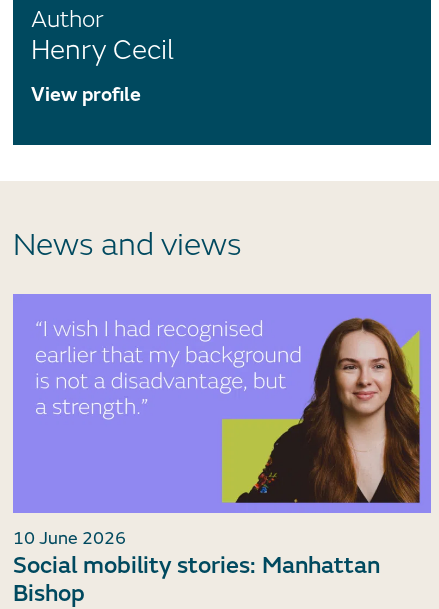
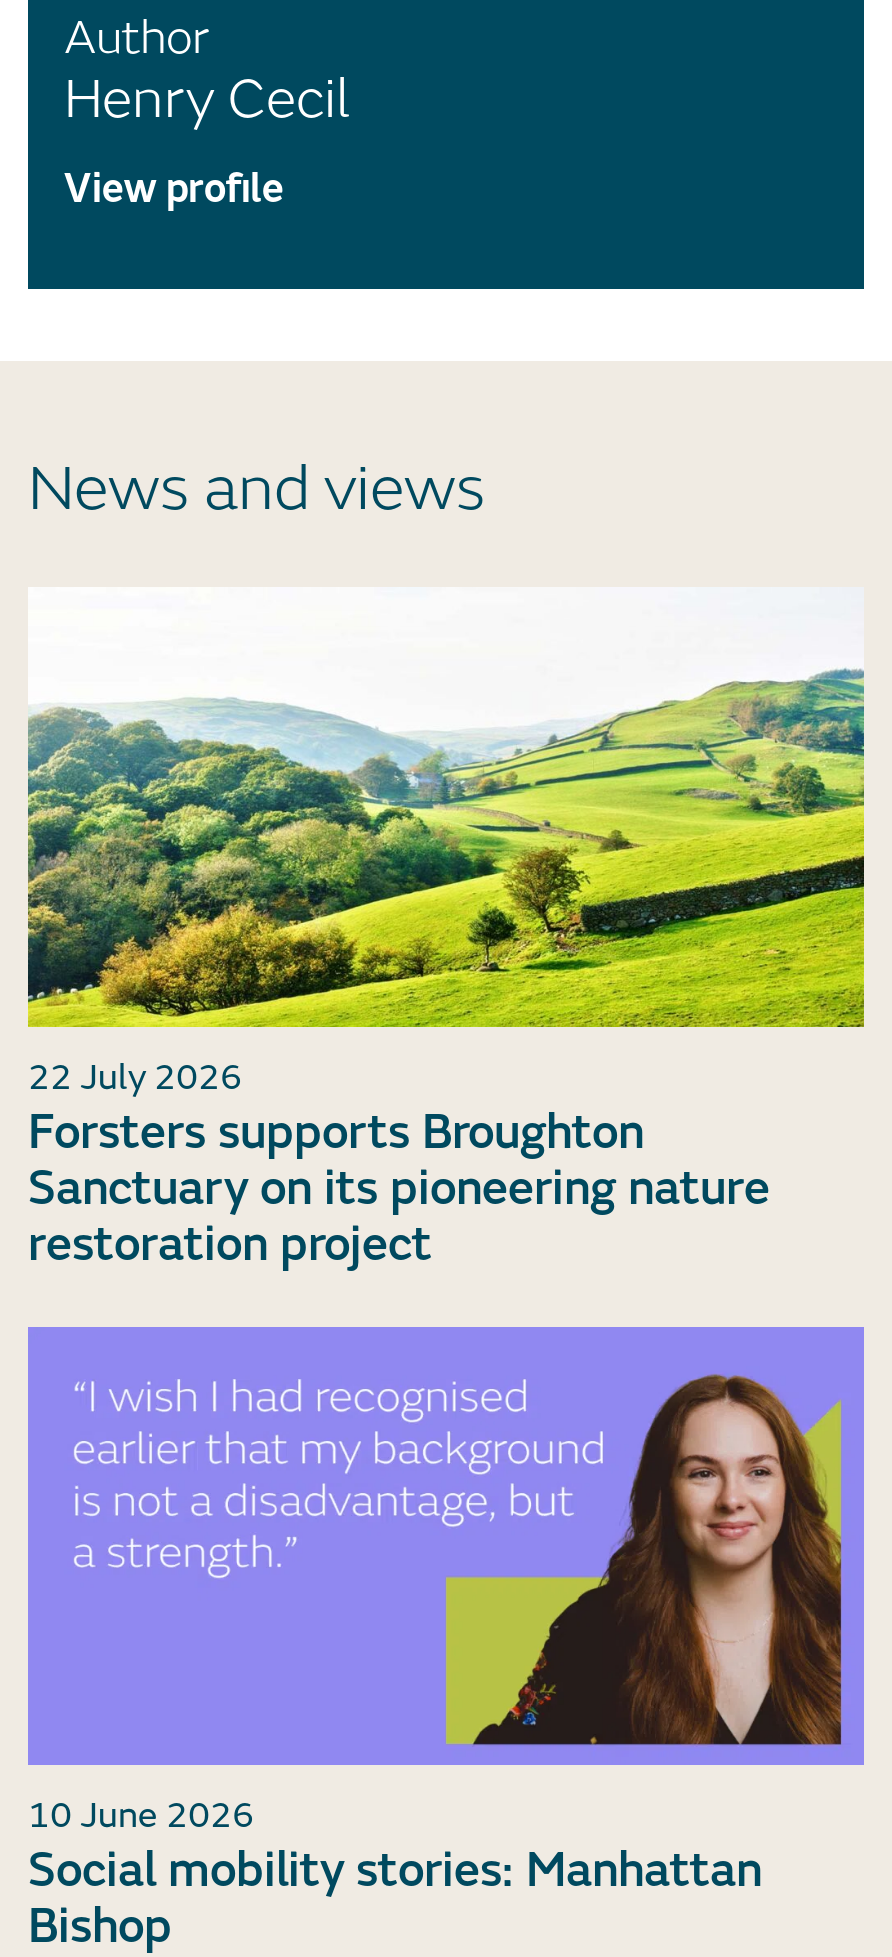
none -> [26,588,866,1272] [image] | 22 July 2026 | Forsters supports Broughton | Sanctuary on its pioneering nature | restoration project

